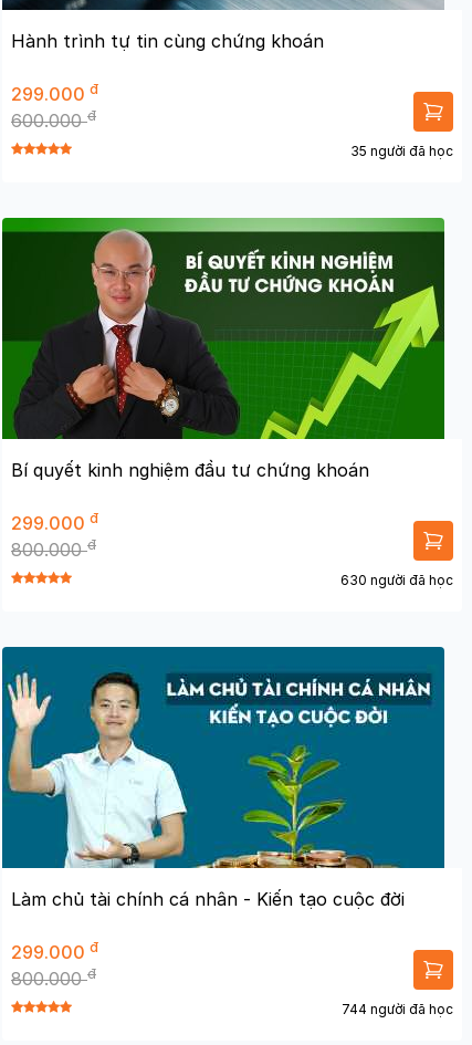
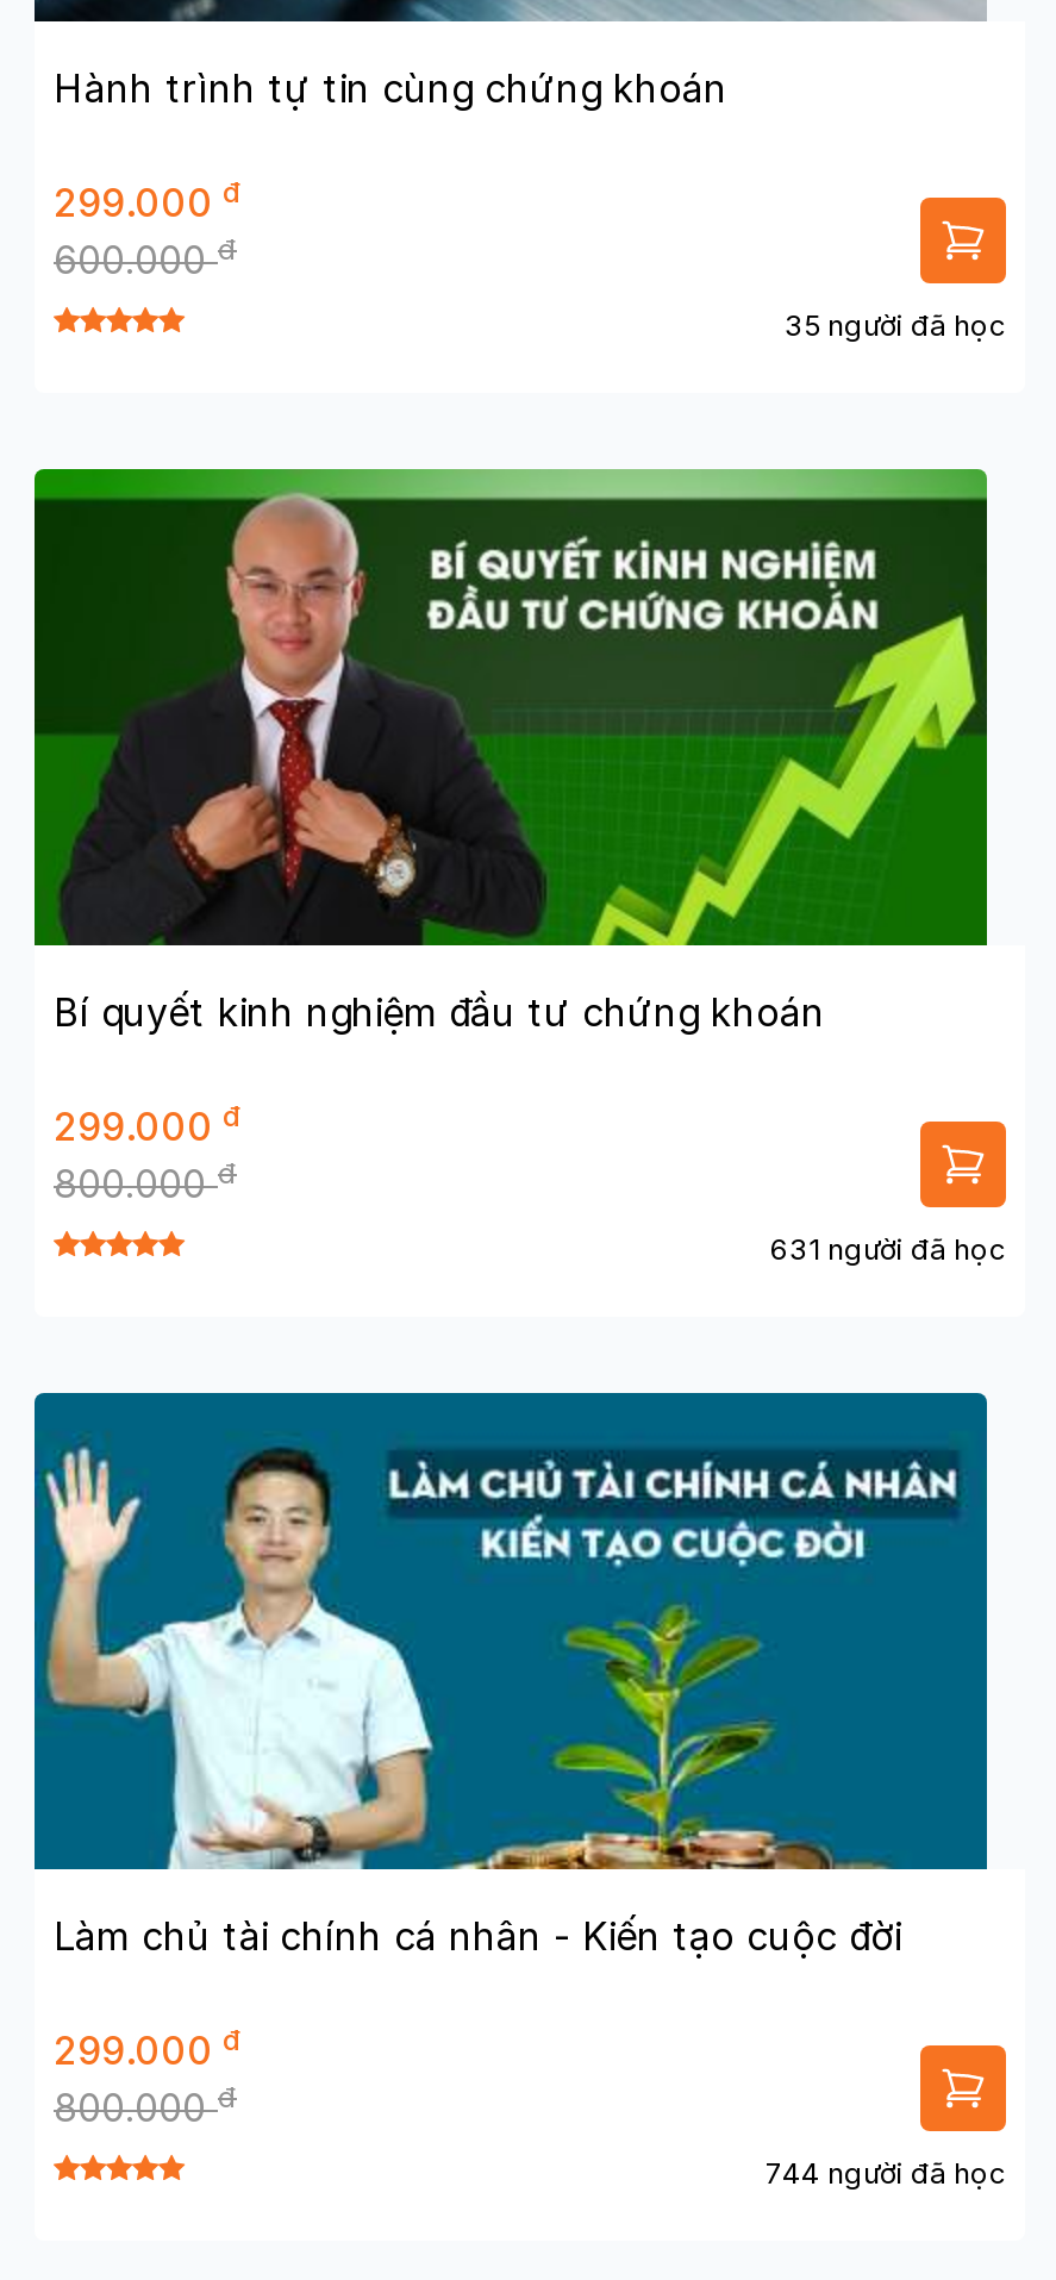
[340,572,453,588] 630 người đã học -> [770,1231,1006,1267] 631 người đã học

